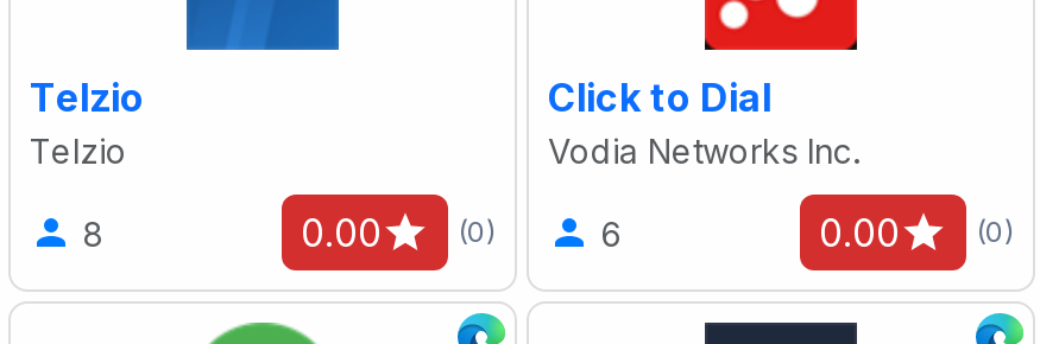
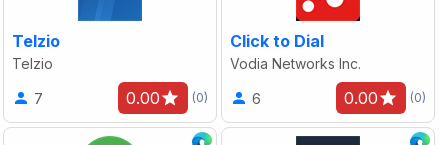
[82,213,103,253] 8 -> [34,90,43,107] 7

